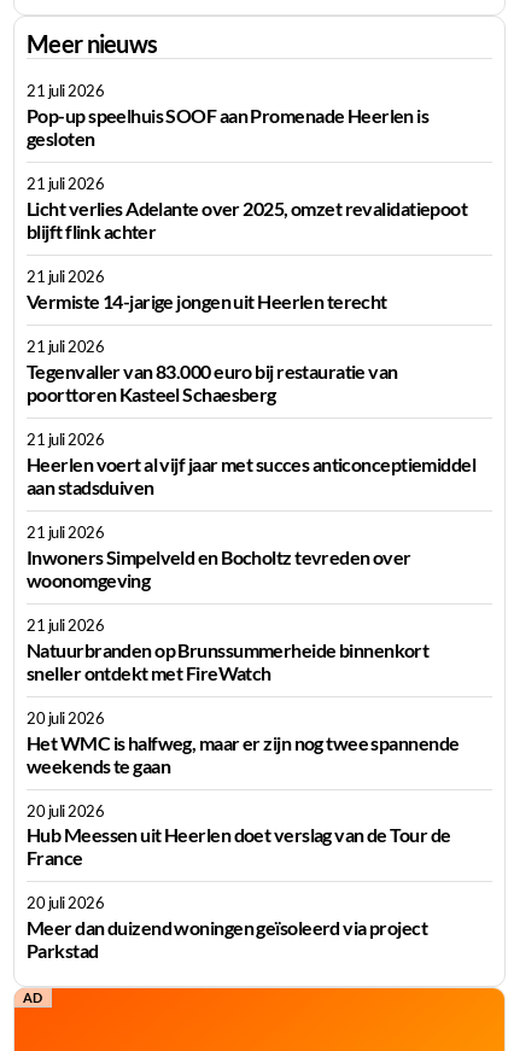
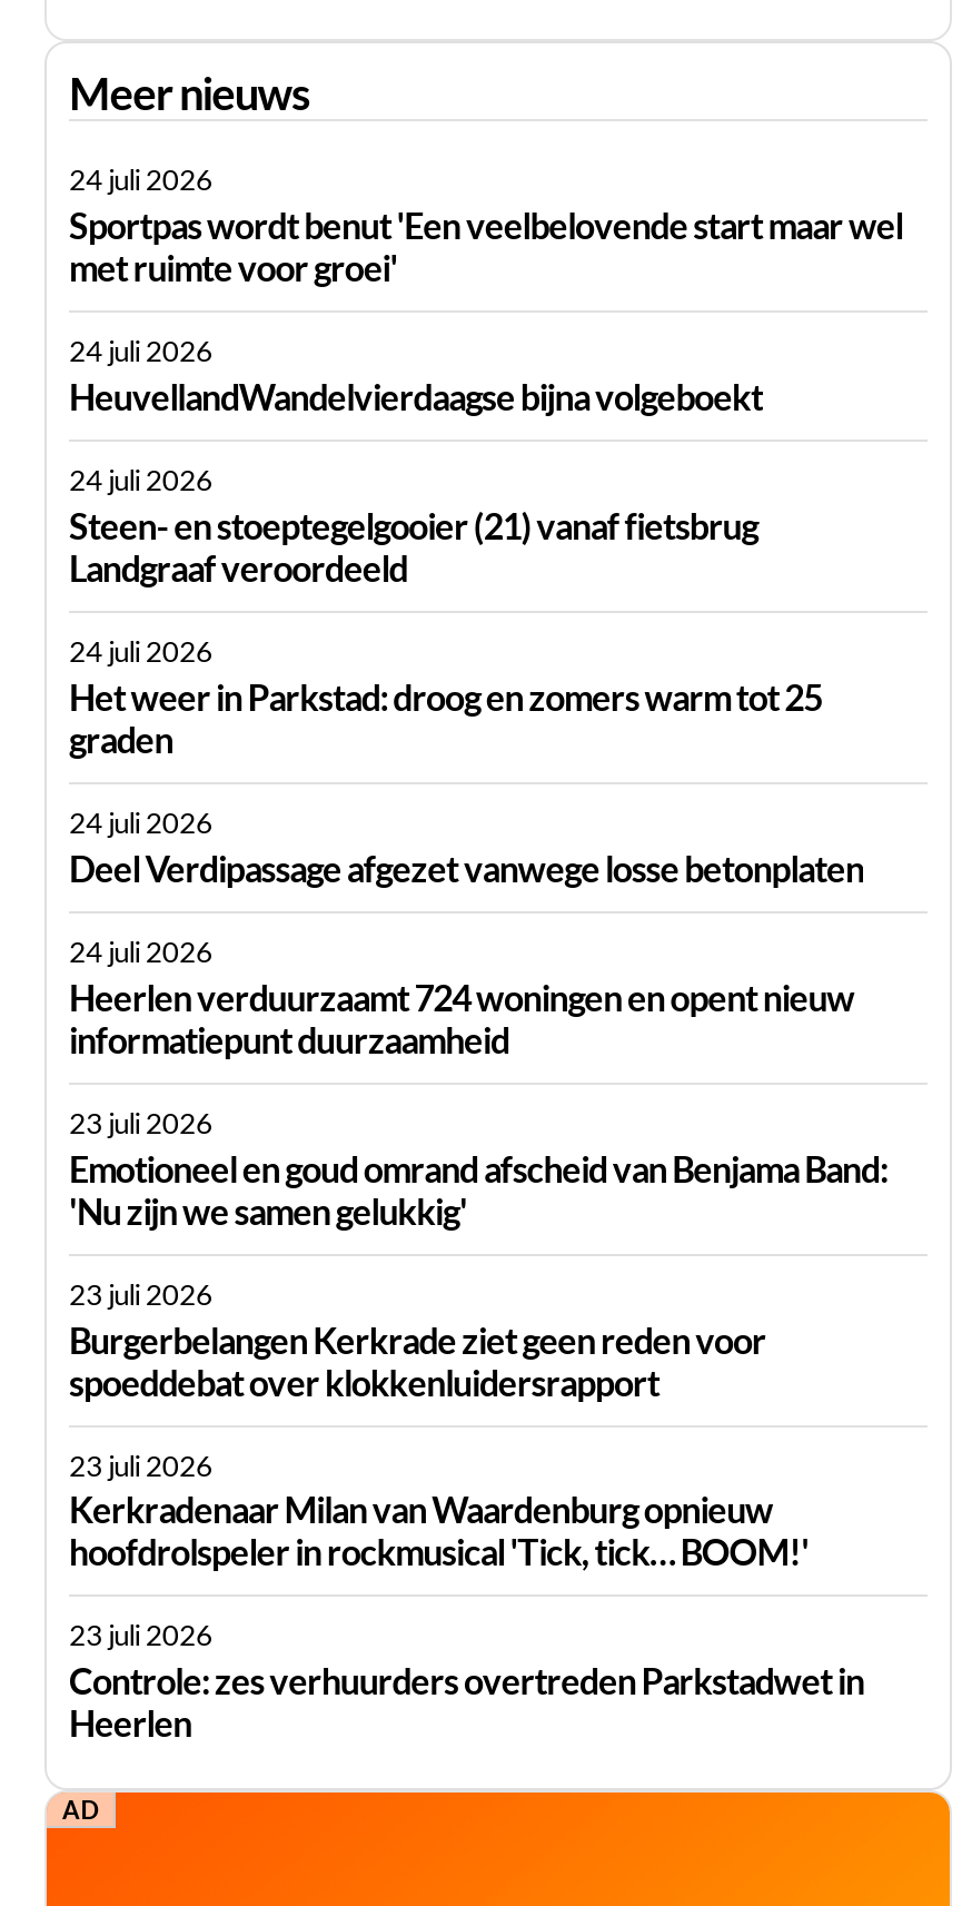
[27,81,429,150] 21 juli 2026 | Pop-up speelhuis SOOF aan Promenade Heerlen is | gesloten -> [69,162,903,289] 24 juli 2026 | Sportpas wordt benut 'Een veelbelovende start maar wel | met ruimte voor groei'
[27,174,467,243] 21 juli 2026 | Licht verlies Adelante over 2025, omzet revalidatiepoot | blijft flink achter -> [69,333,763,418] 24 juli 2026 | HeuvellandWandelvierdaagse bijna volgeboekt
[27,267,387,313] 21 juli 2026 | Vermiste 14-jarige jongen uit Heerlen terecht -> [69,462,758,589] 24 juli 2026 | Steen- en stoeptegelgooier (21) vanaf fietsbrug | Landgraaf veroordeeld
[27,337,398,405] 21 juli 2026 | Tegenvaller van 83.000 euro bij restauratie van | poorttoren Kasteel Schaesberg -> [69,633,822,760] 24 juli 2026 | Het weer in Parkstad: droog en zomers warm tot 25 | graden
[27,430,476,498] 21 juli 2026 | Heerlen voert al vijf jaar met succes anticonceptiemiddel | aan stadsduiven -> [69,804,864,889] 24 juli 2026 | Deel Verdipassage afgezet vanwege losse betonplaten
[27,522,411,591] 21 juli 2026 | Inwoners Simpelveld en Bocholtz tevreden over | woonomgeving -> [69,933,854,1060] 24 juli 2026 | Heerlen verduurzaamt 724 woningen en opent nieuw | informatiepunt duurzaamheid
[27,615,429,684] 21 juli 2026 | Natuurbranden op Brunssummerheide binnenkort | sneller ontdekt met FireWatch -> [69,1104,887,1231] 23 juli 2026 | Emotioneel en goud omrand afscheid van Benjama Band: | 'Nu zijn we samen gelukkig'
[27,708,459,777] 20 juli 2026 | Het WMC is halfweg, maar er zijn nog twee spannende | weekends te gaan -> [69,1276,766,1402] 23 juli 2026 | Burgerbelangen Kerkrade ziet geen reden voor | spoeddebat over klokkenluidersrapport
[27,801,451,869] 20 juli 2026 | Hub Meessen uit Heerlen doet verslag van de Tour de | France -> [69,1447,809,1573] 23 juli 2026 | Kerkradenaar Milan van Waardenburg opnieuw | hoofdrolspeler in rockmusical 'Tick, tick… BOOM!'
[27,894,427,962] 20 juli 2026 | Meer dan duizend woningen geïsoleerd via project | Parkstad -> [69,1618,864,1744] 23 juli 2026 | Controle: zes verhuurders overtreden Parkstadwet in | Heerlen

